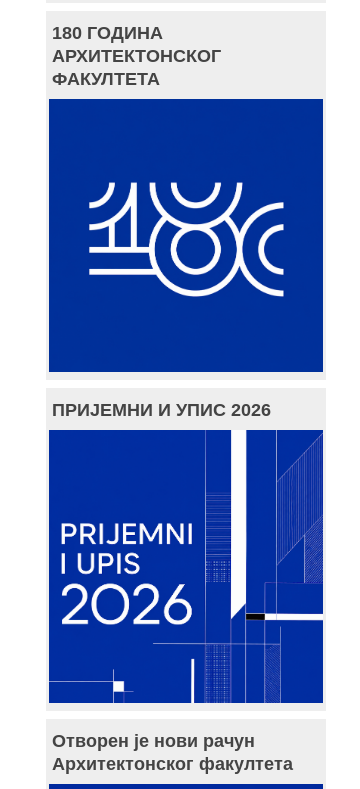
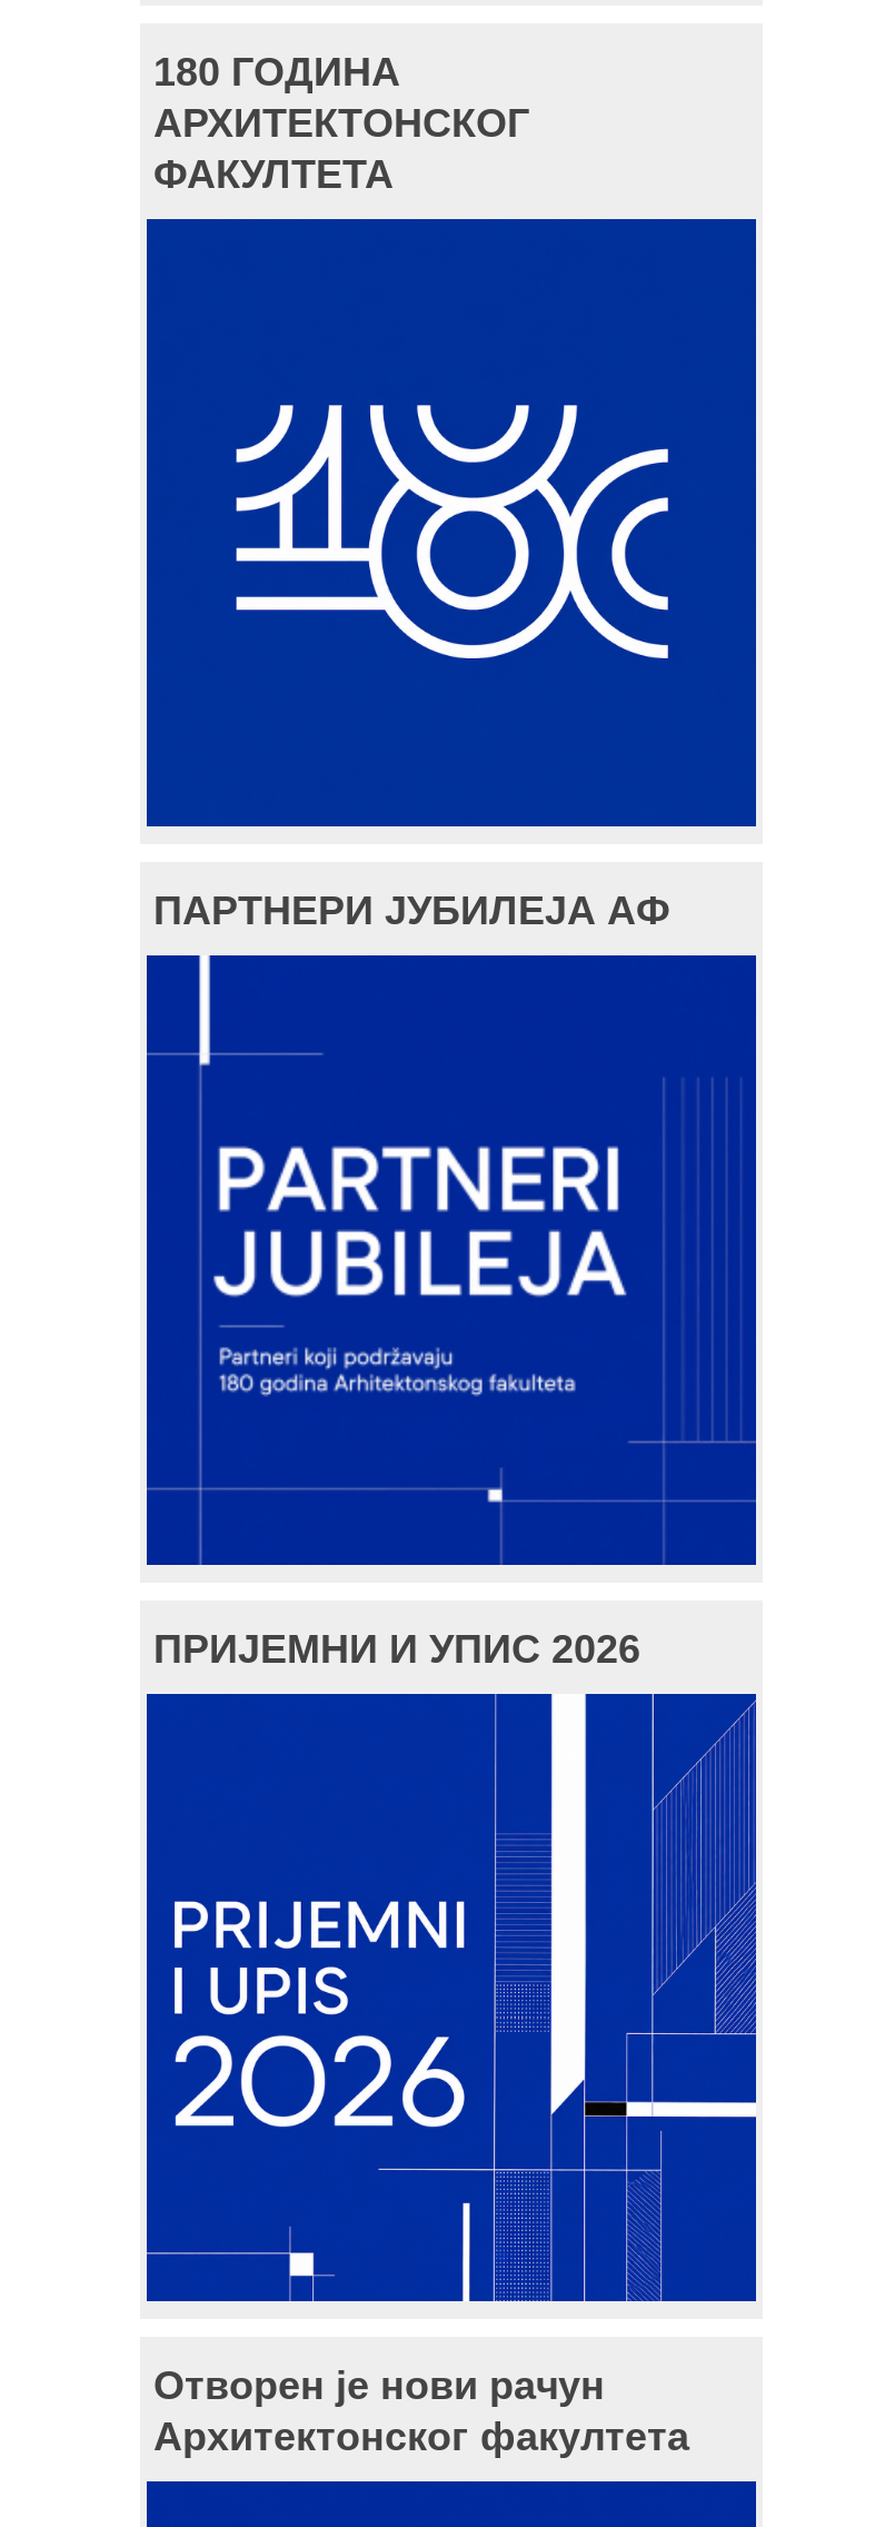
none -> [153,889,669,934] ПАРТНЕРИ ЈУБИЛЕЈА АФ
none -> [193,958,634,1507] [image]

